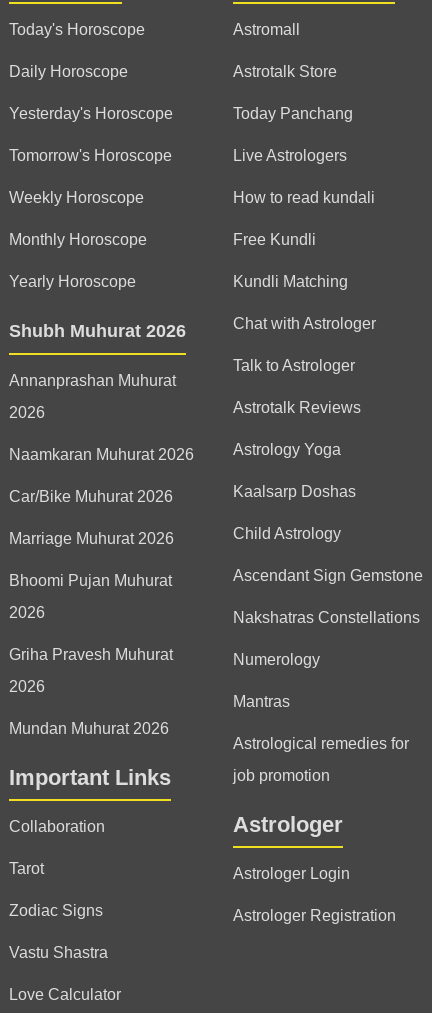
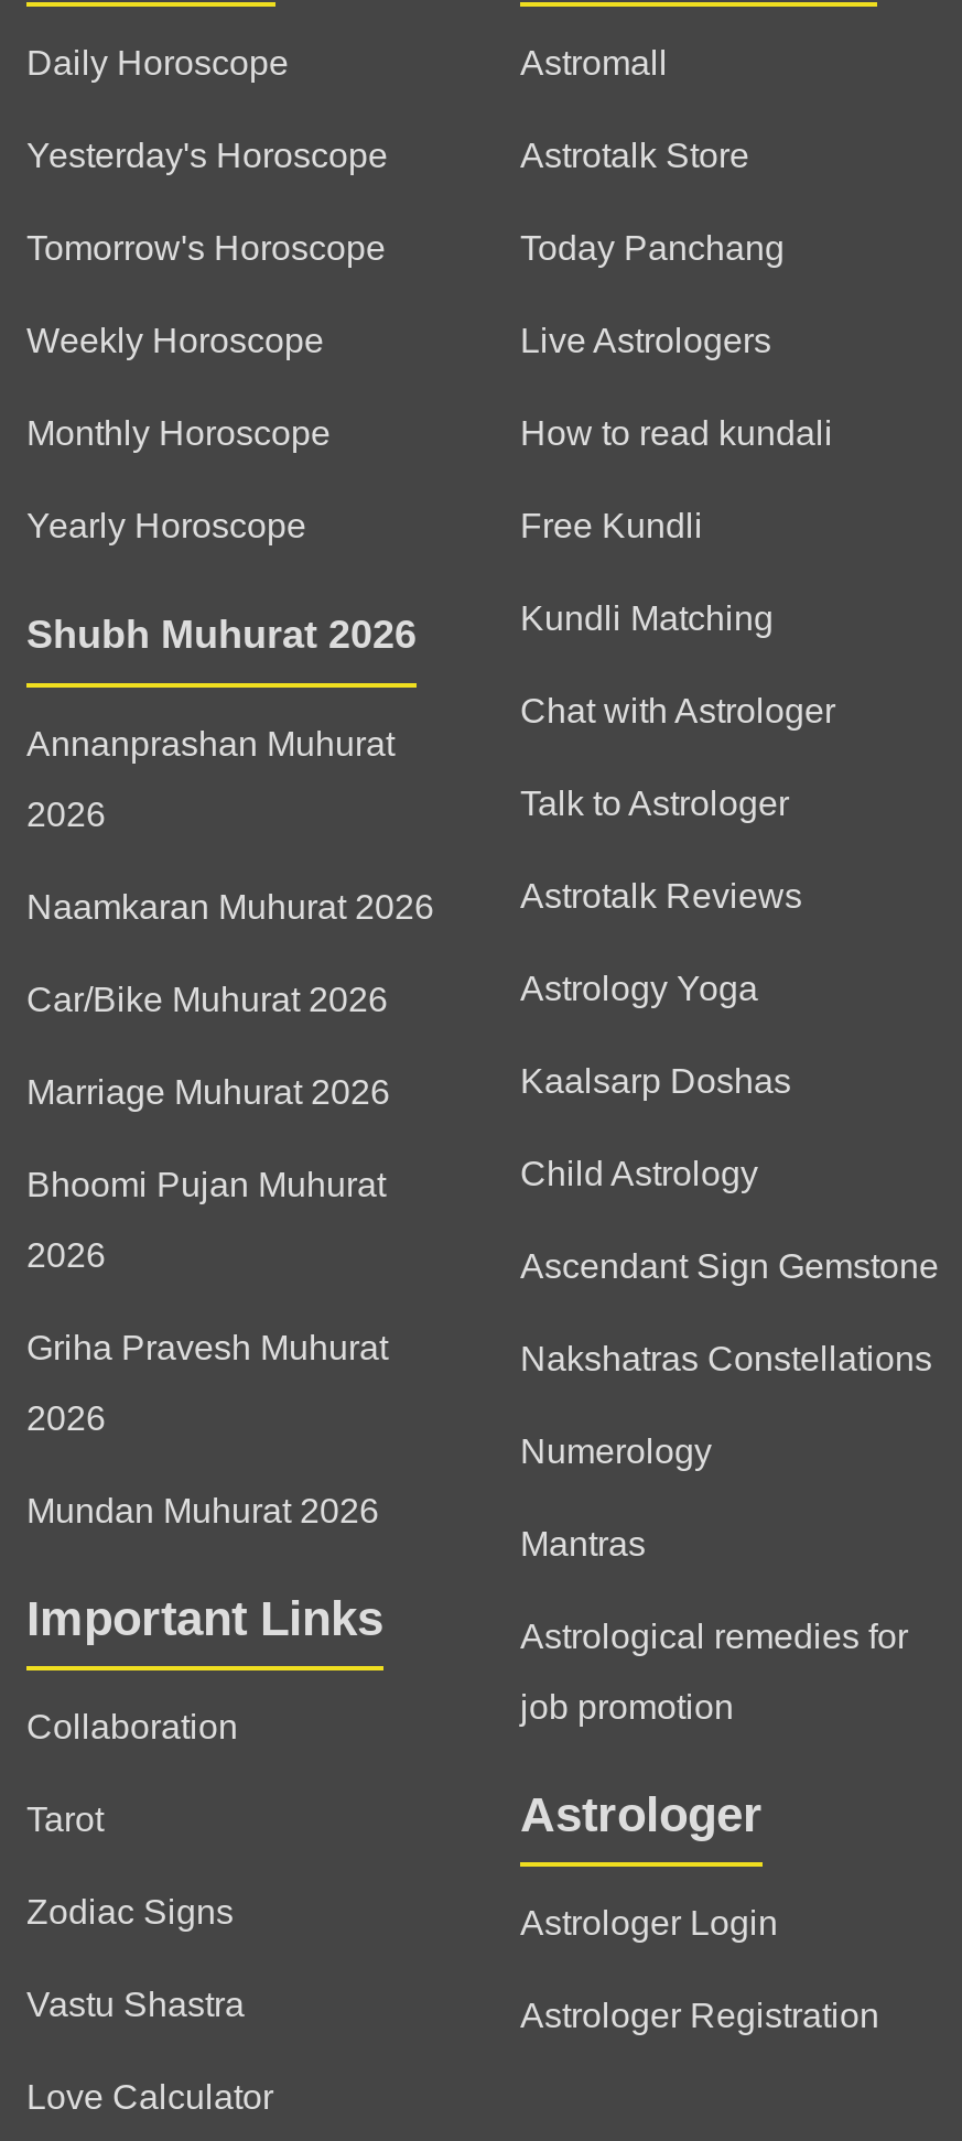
[9,21,145,38] Today's Horoscope -> none

